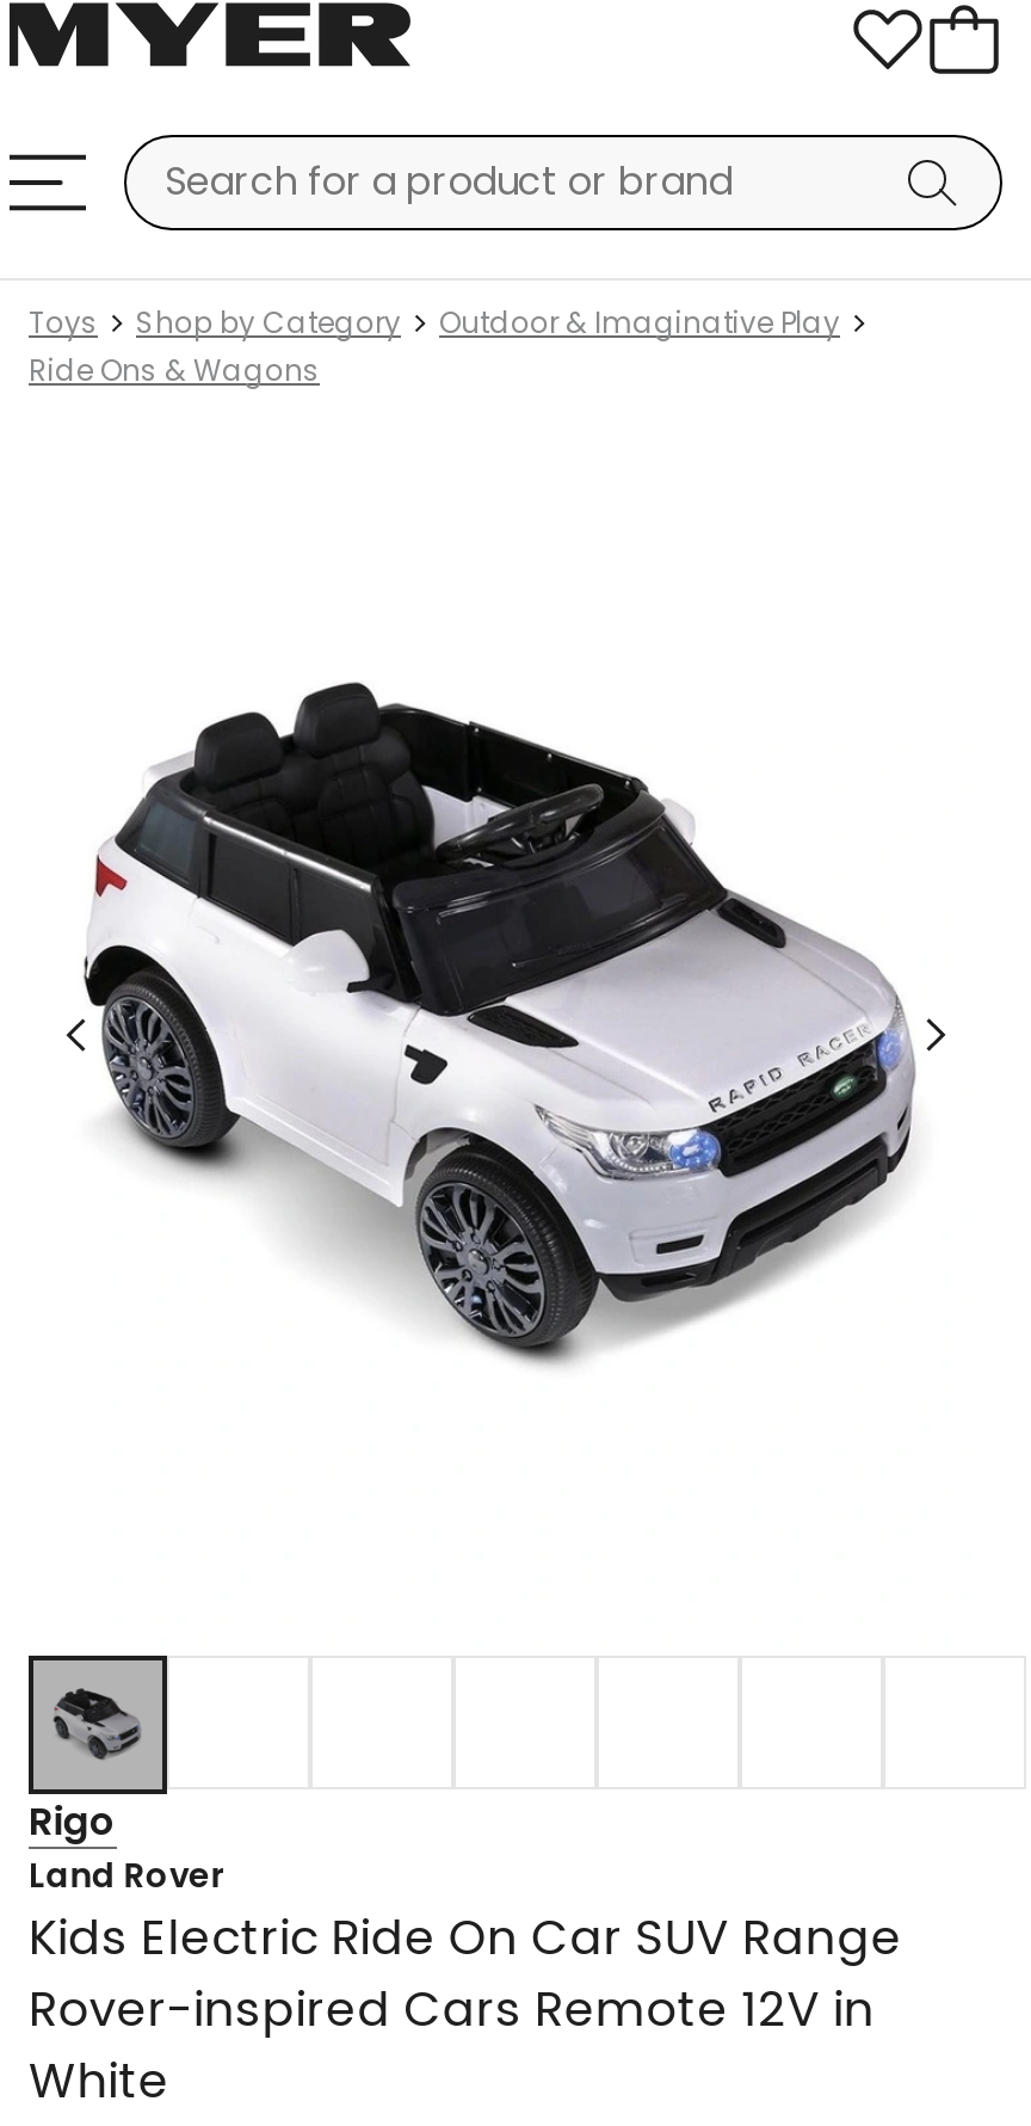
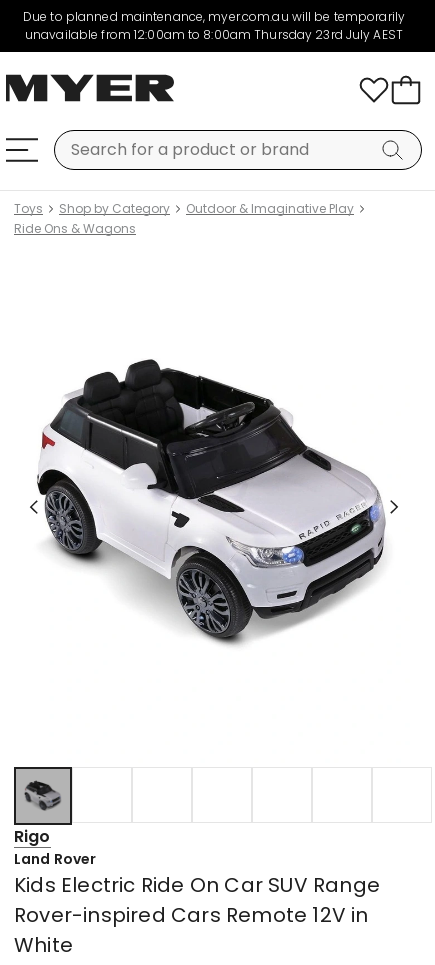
none -> [23,8,405,43] Due to planned maintenance, myer.com.au will be temporarily | unavailable from 12:00am to 8:00am Thursday 23rd July AEST

